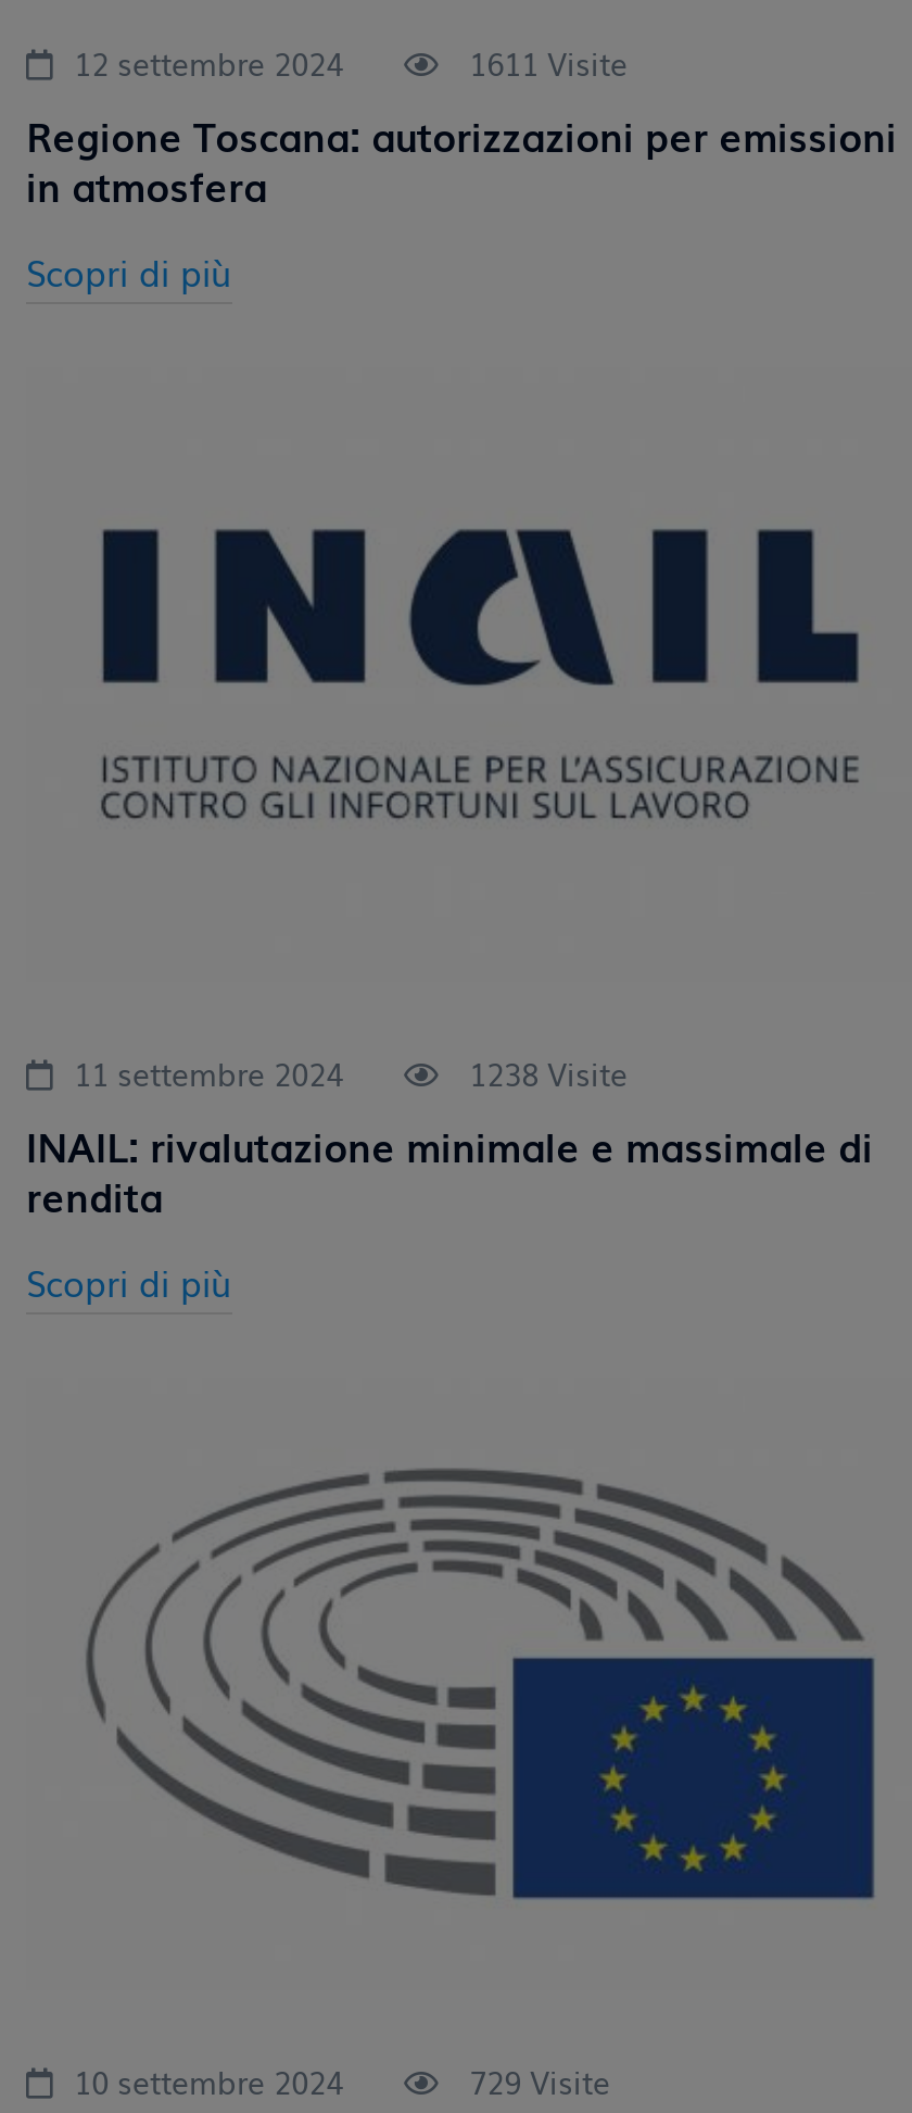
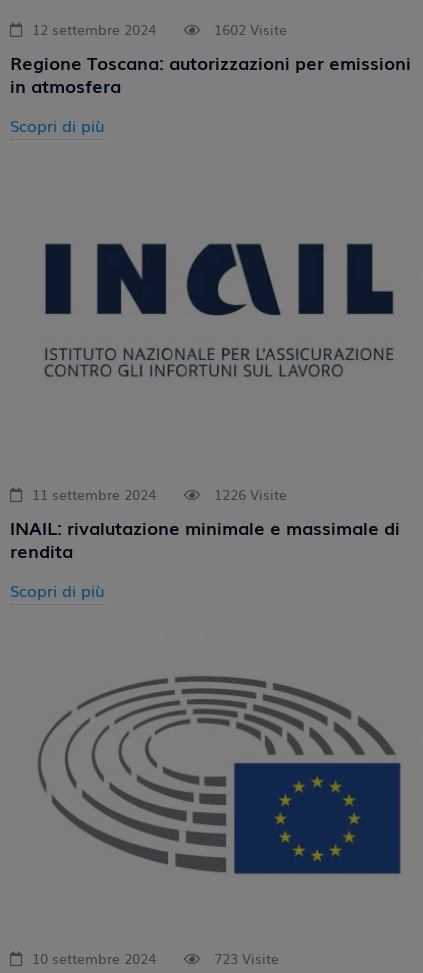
[460,42,628,85] 1611 Visite -> [210,19,287,39] 1602 Visite
[460,1051,628,1094] 1238 Visite -> [210,484,287,504] 1226 Visite
[460,2060,610,2103] 729 Visite -> [210,948,279,968] 723 Visite

